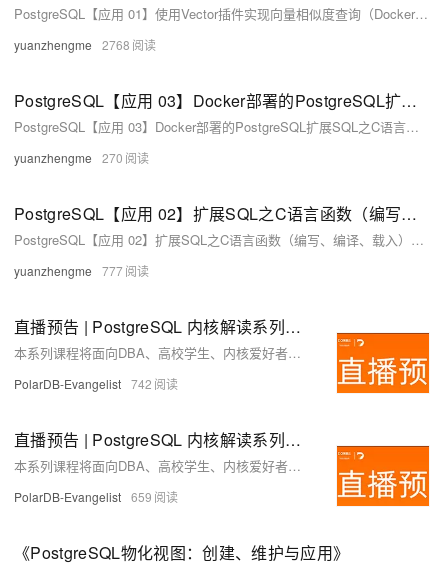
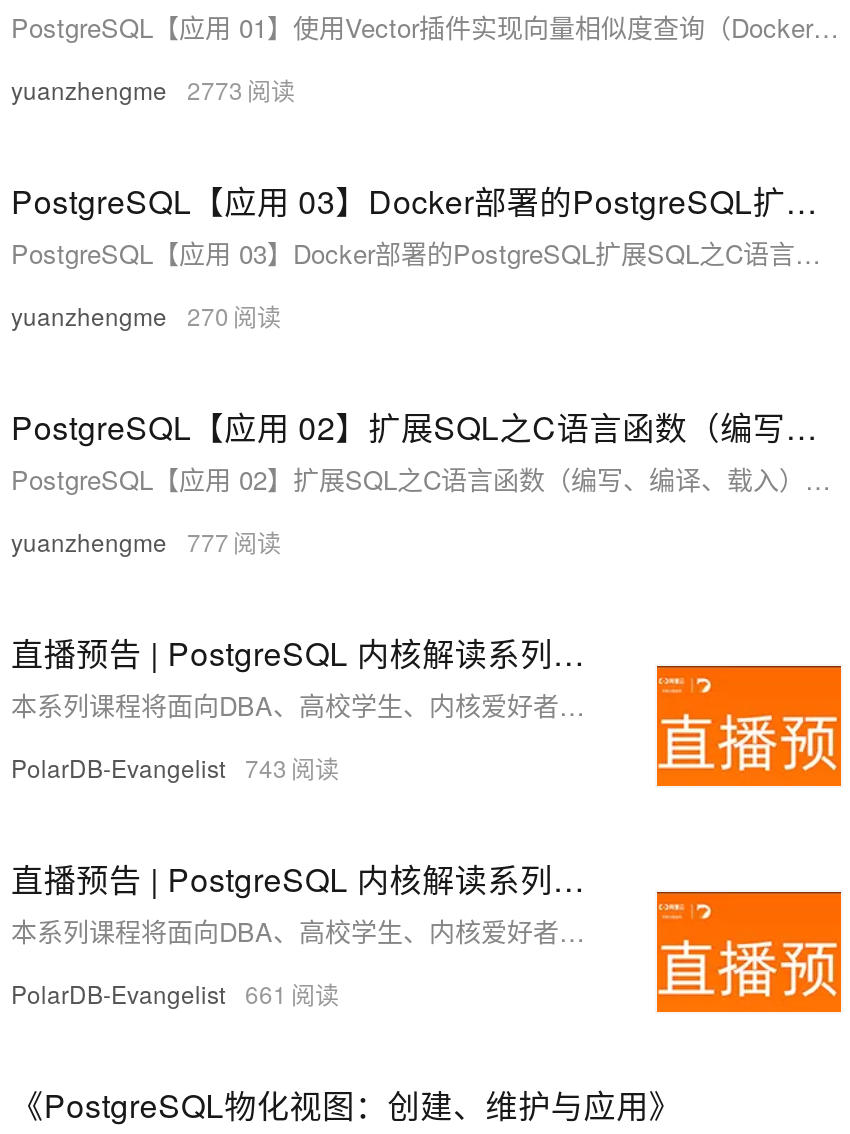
[14,35,130,52] yuanzhengme 2768 -> [11,71,243,105] yuanzhengme 2773
[14,374,152,391] PolarDB-Evangelist 742 -> [11,749,287,783] PolarDB-Evangelist 743
[14,487,152,504] PolarDB-Evangelist 659 -> [11,975,287,1009] PolarDB-Evangelist 661

